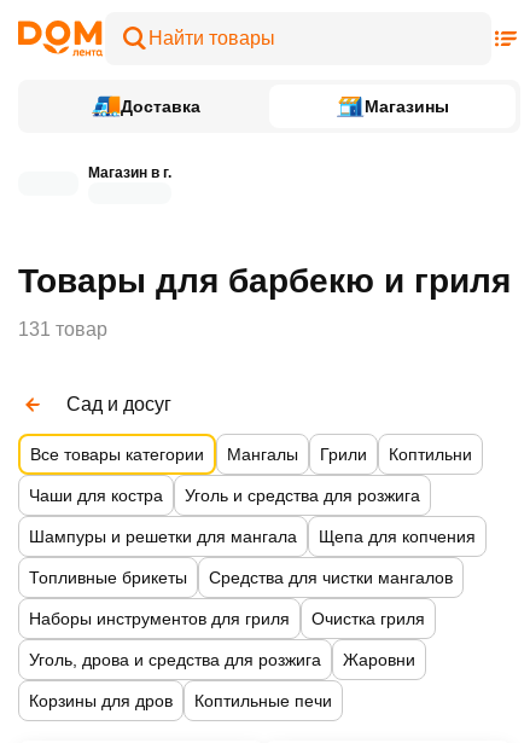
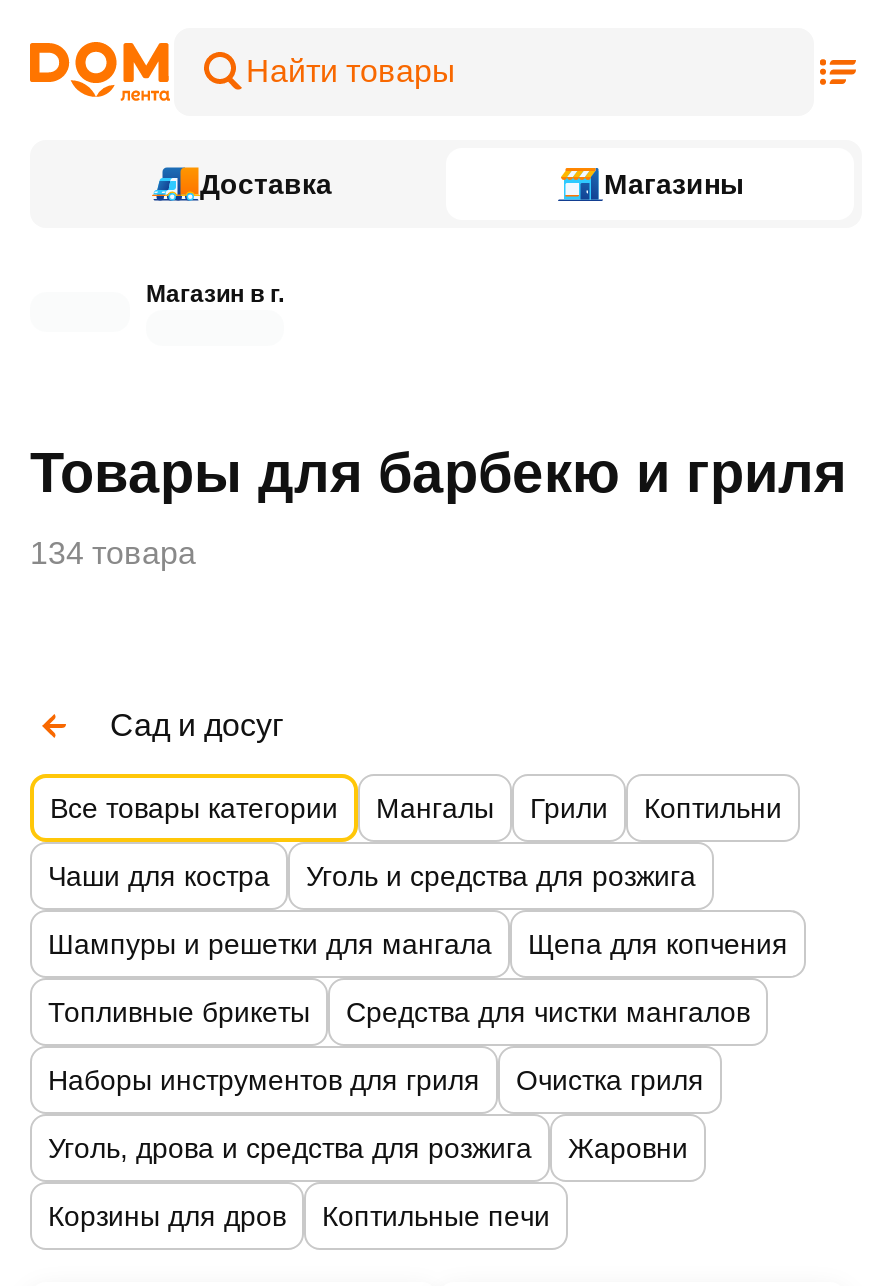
[18,318,107,339] 131 товар -> [30,535,196,569] 134 товара

